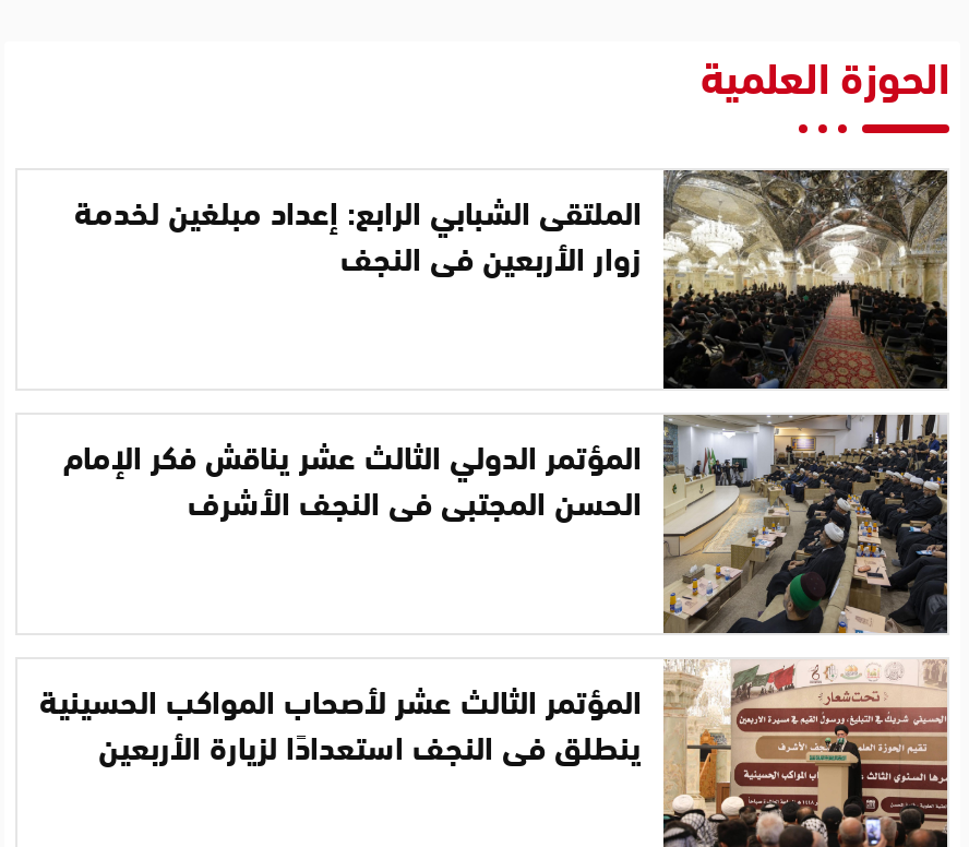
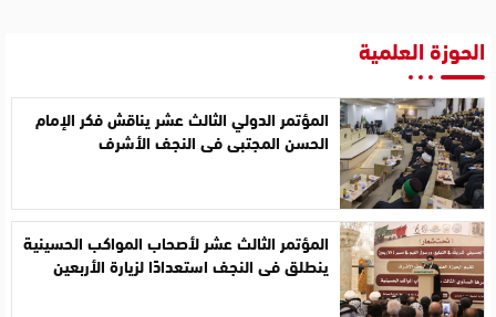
[74,170,949,391] [image] | الملتقى الشبابي الرابع: إعداد مبلغين لخدمة | زوار الأربعين في النجف -> none

